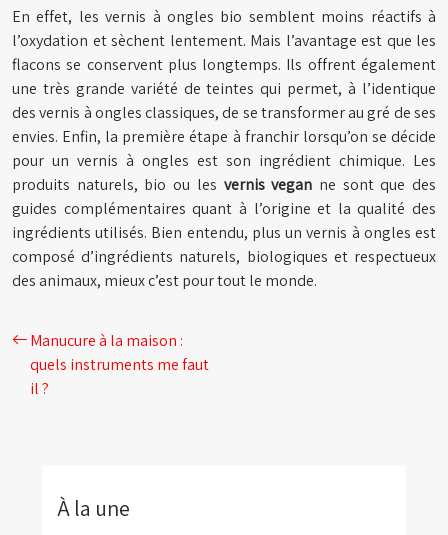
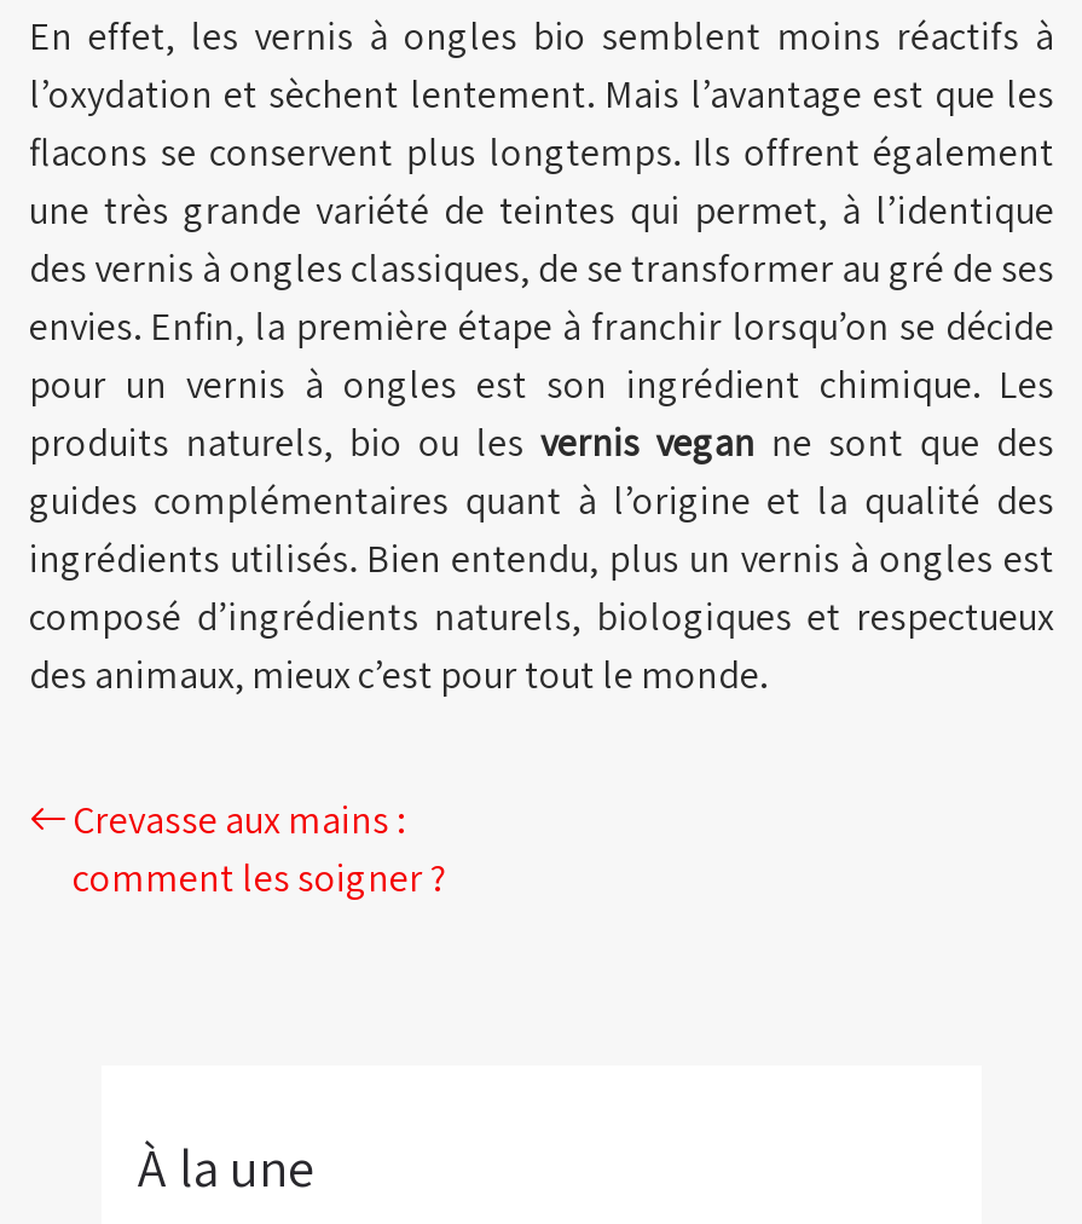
[30,330,209,399] Manucure à la maison : | quels instruments me faut | il ? -> [73,795,447,903] Crevasse aux mains : | comment les soigner ?

